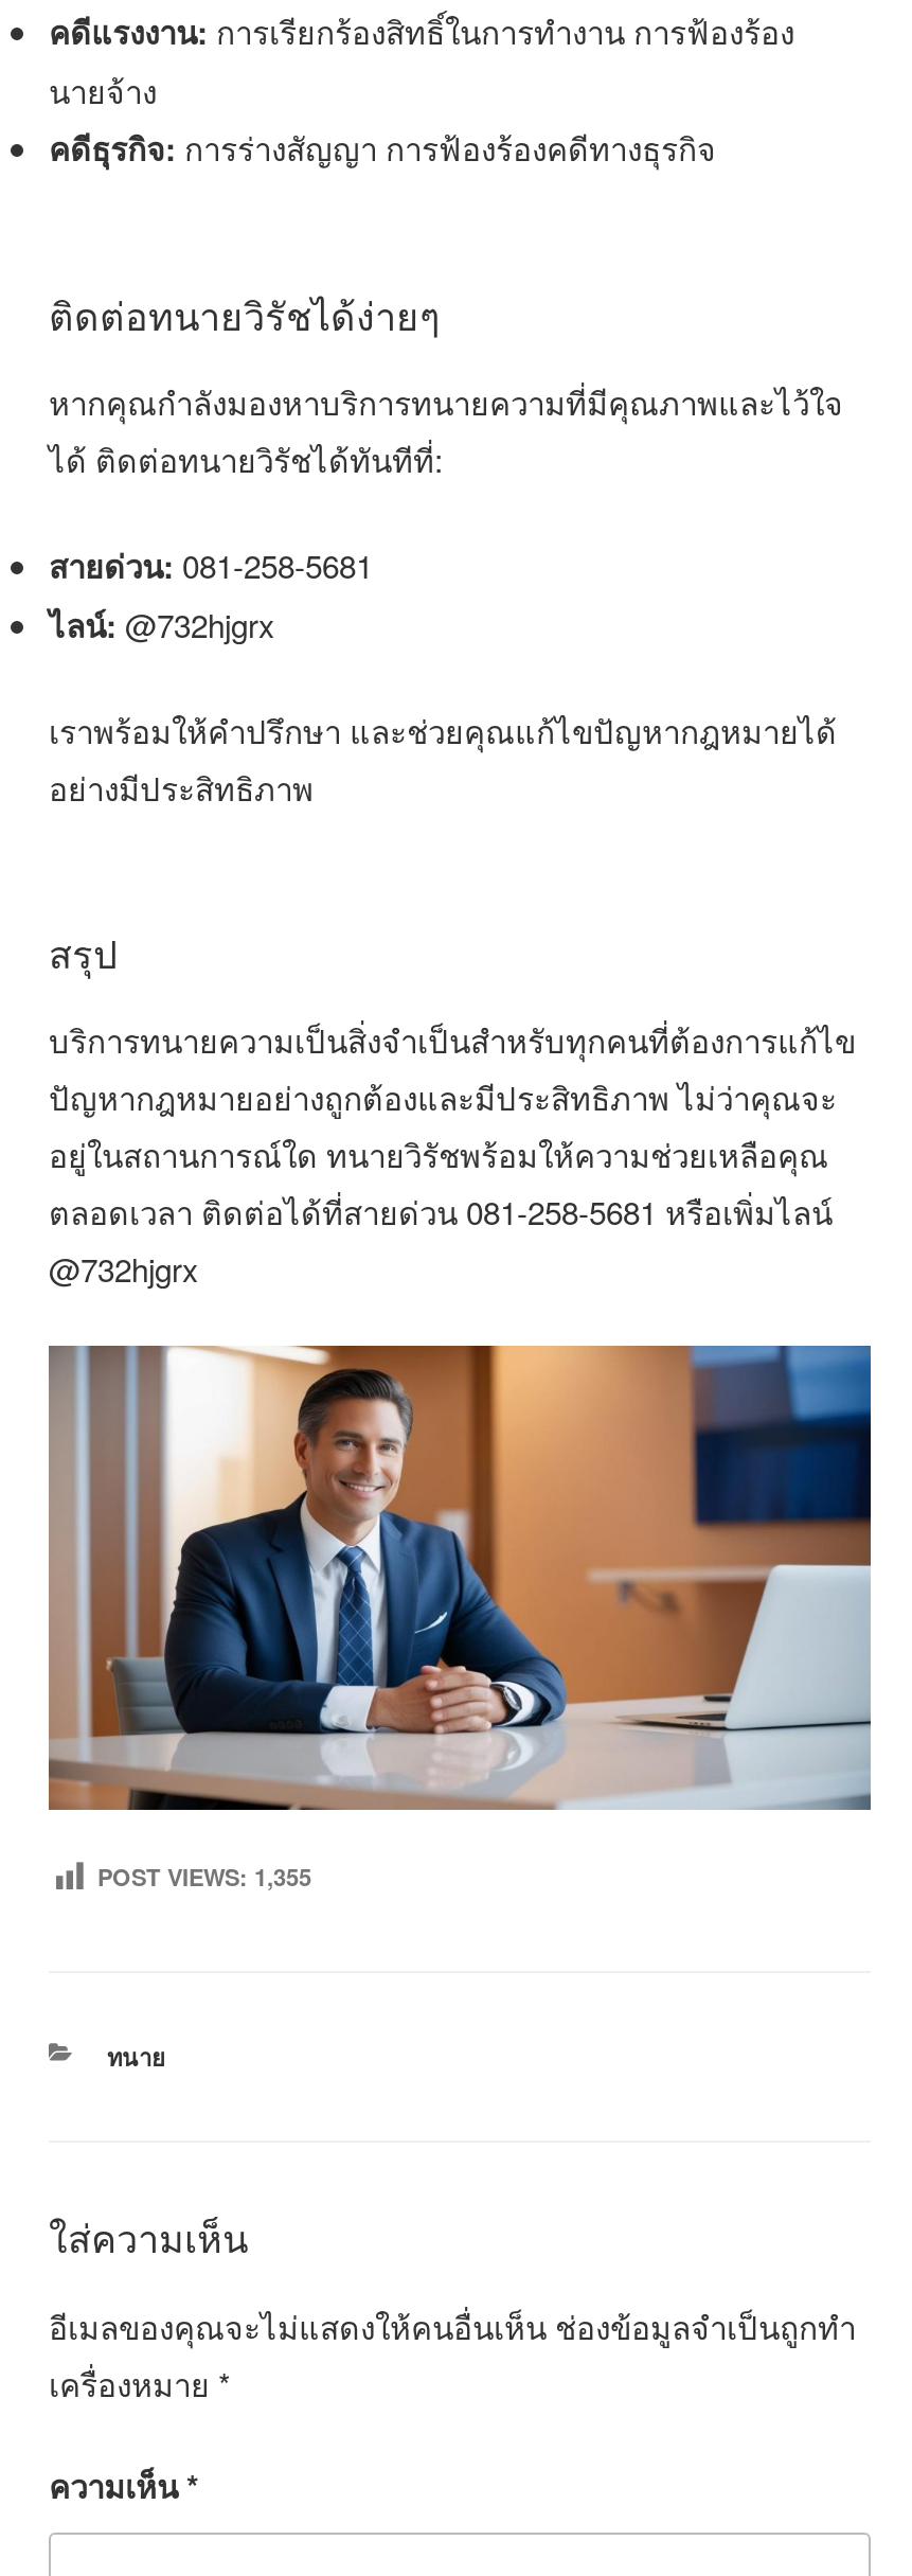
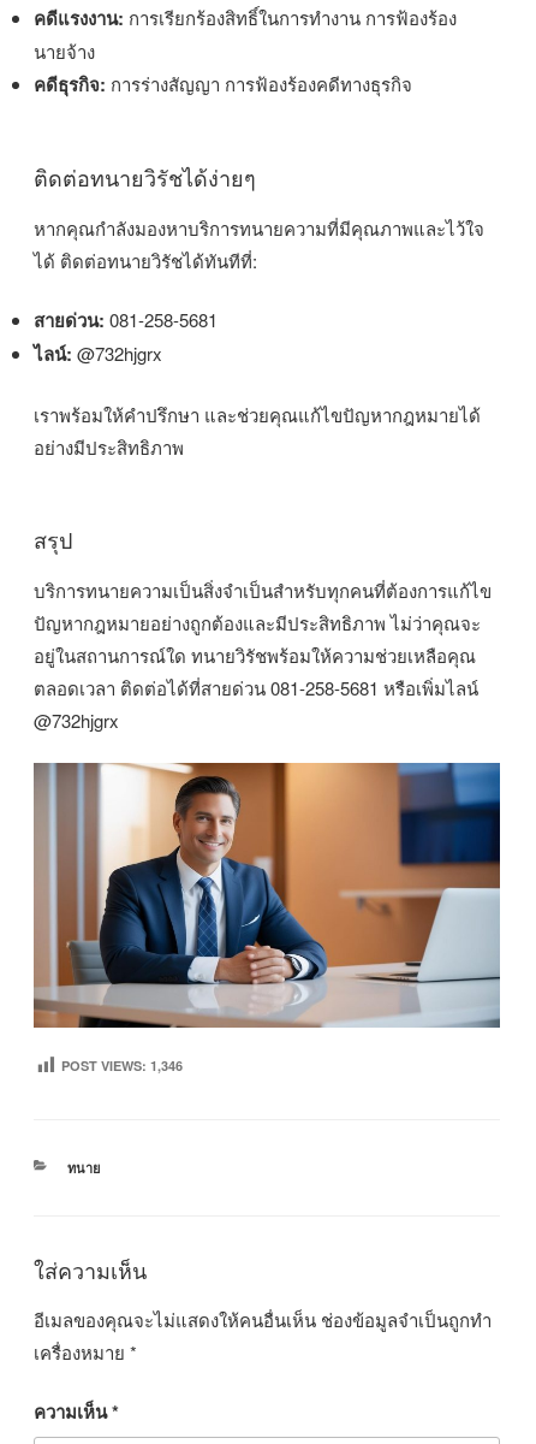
[97,1861,311,1893] POST VIEWS: 1,355 -> [61,1057,183,1075] POST VIEWS: 1,346

